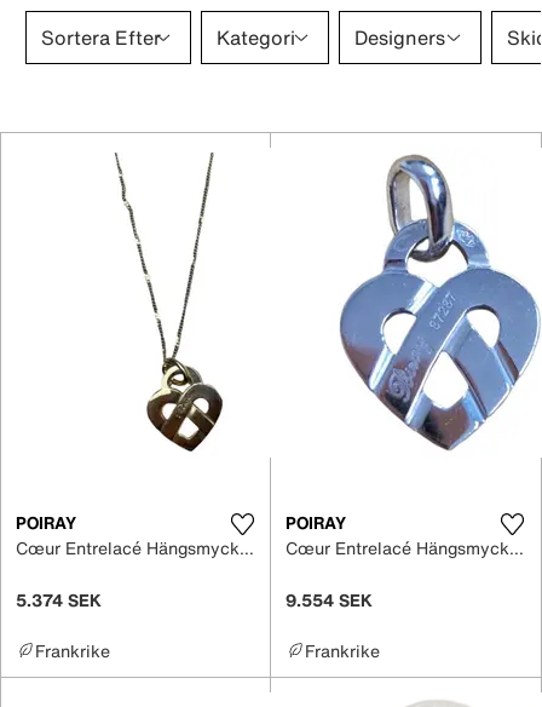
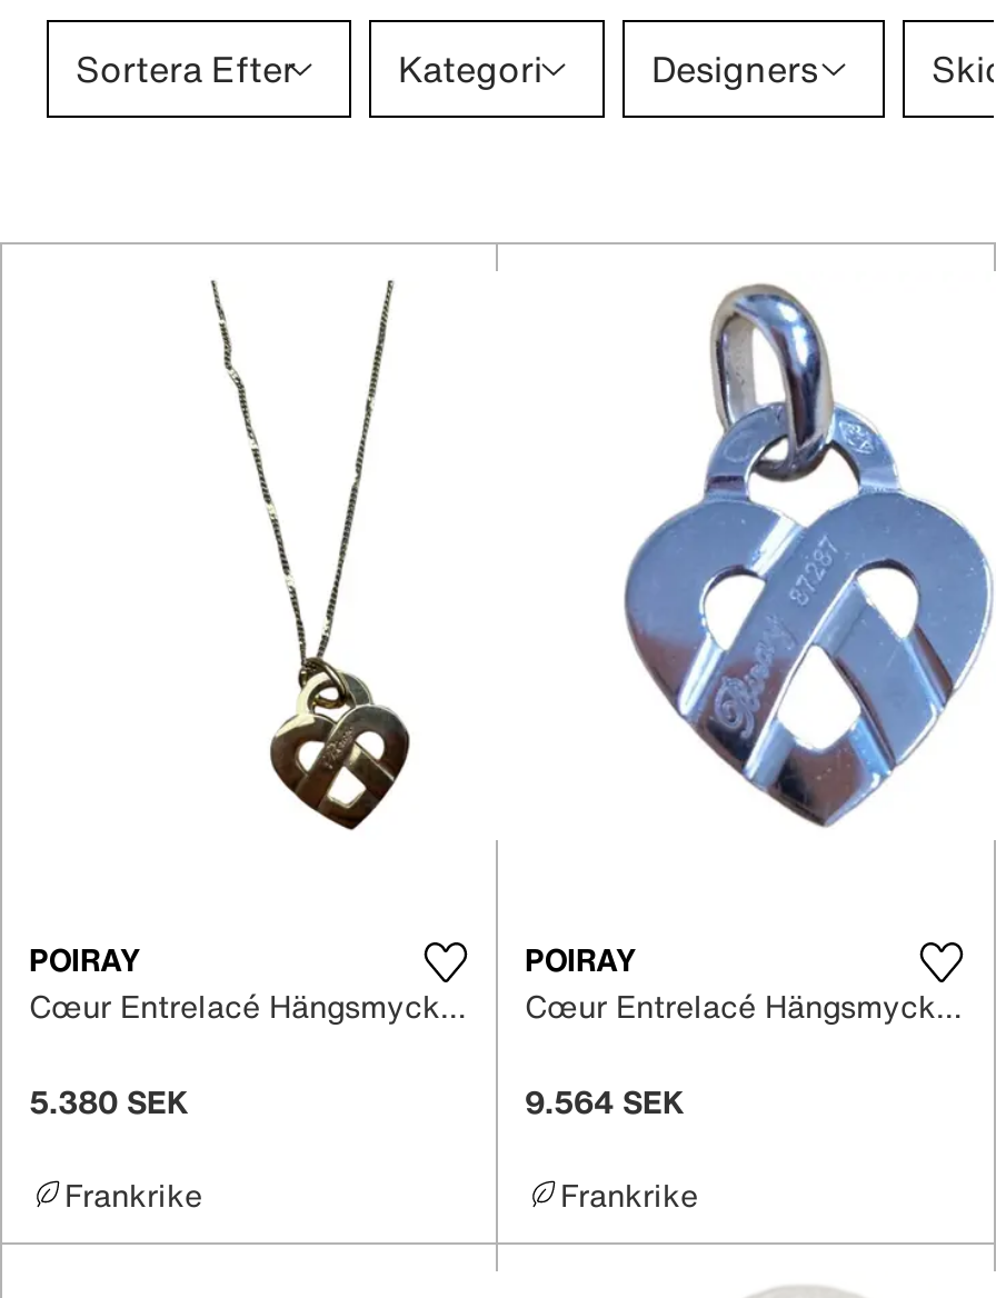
[16,587,102,612] 5.374 SEK -> [29,1078,189,1124] 5.380 SEK
[286,587,373,612] 9.554 SEK -> [525,1078,685,1124] 9.564 SEK

